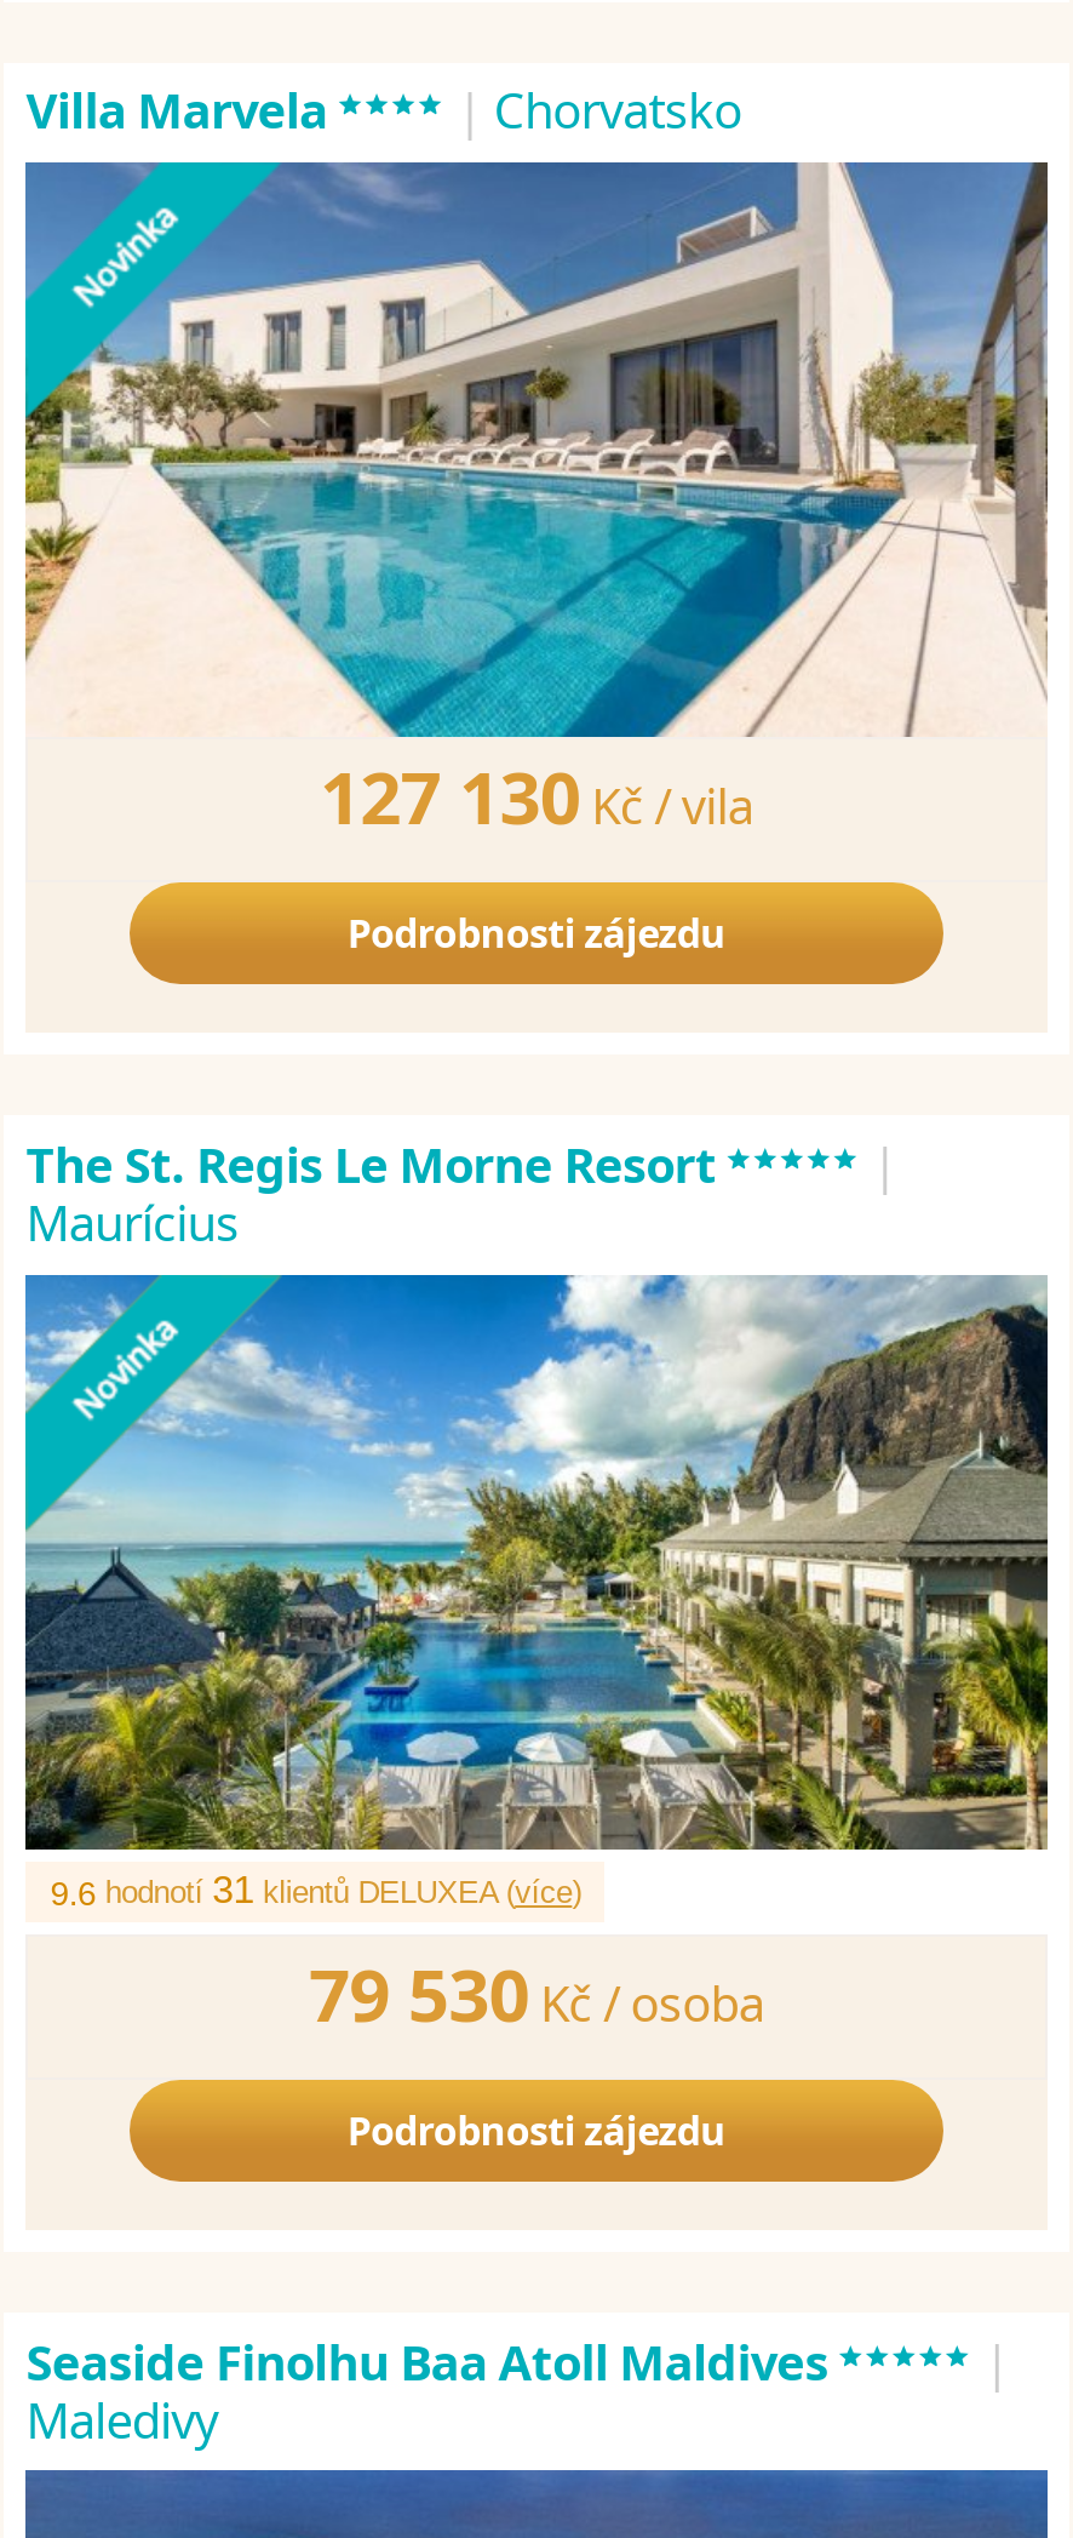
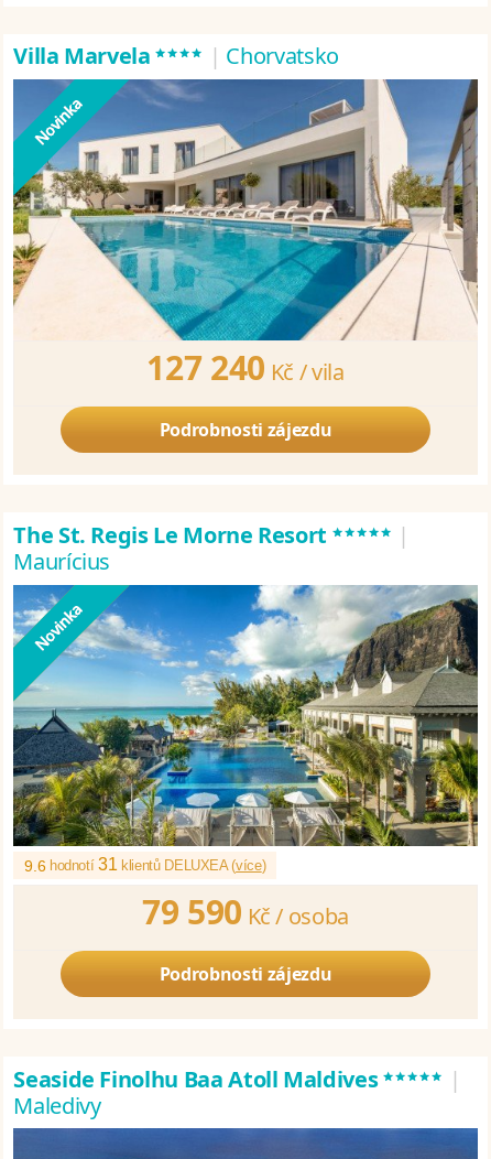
[320,748,753,847] 127 130 Kč /vila -> [147,345,344,391] 127 240 Kč /vila
[309,1944,764,2044] 79 530 Kč /osoba -> [142,889,349,934] 79 590 Kč /osoba

